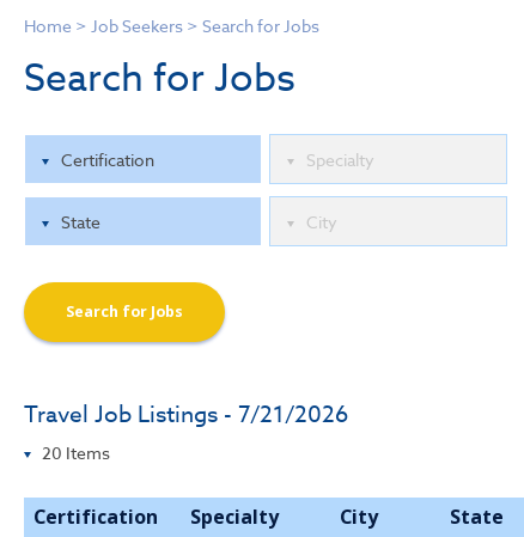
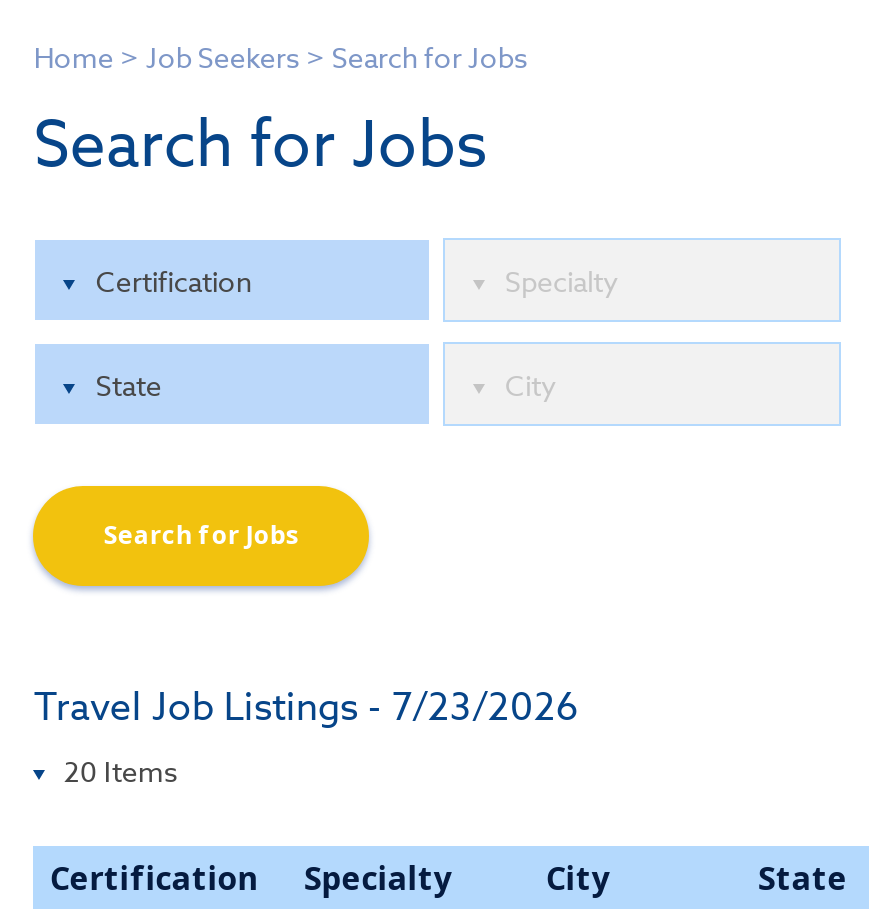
[24,398,349,429] Travel Job Listings - 7/21/2026 -> [34,680,578,732] Travel Job Listings - 7/23/2026

